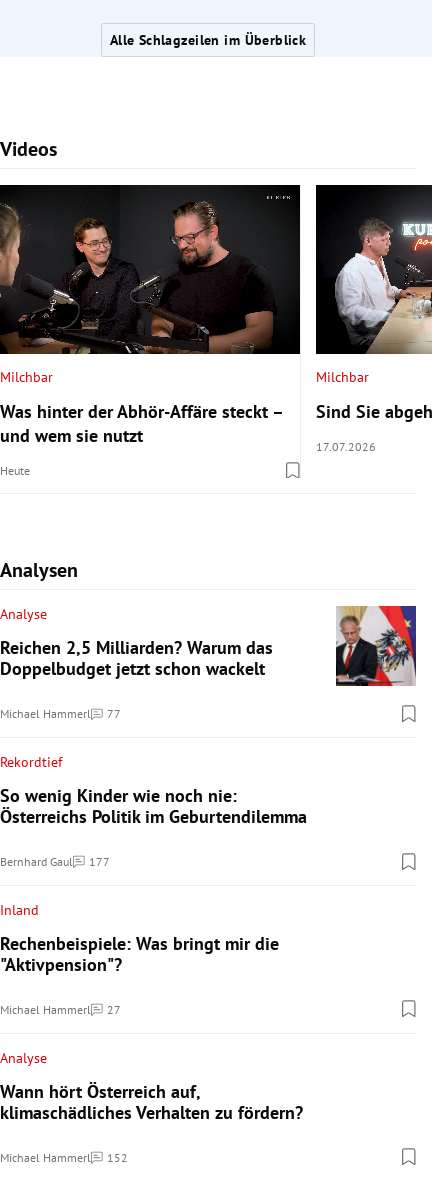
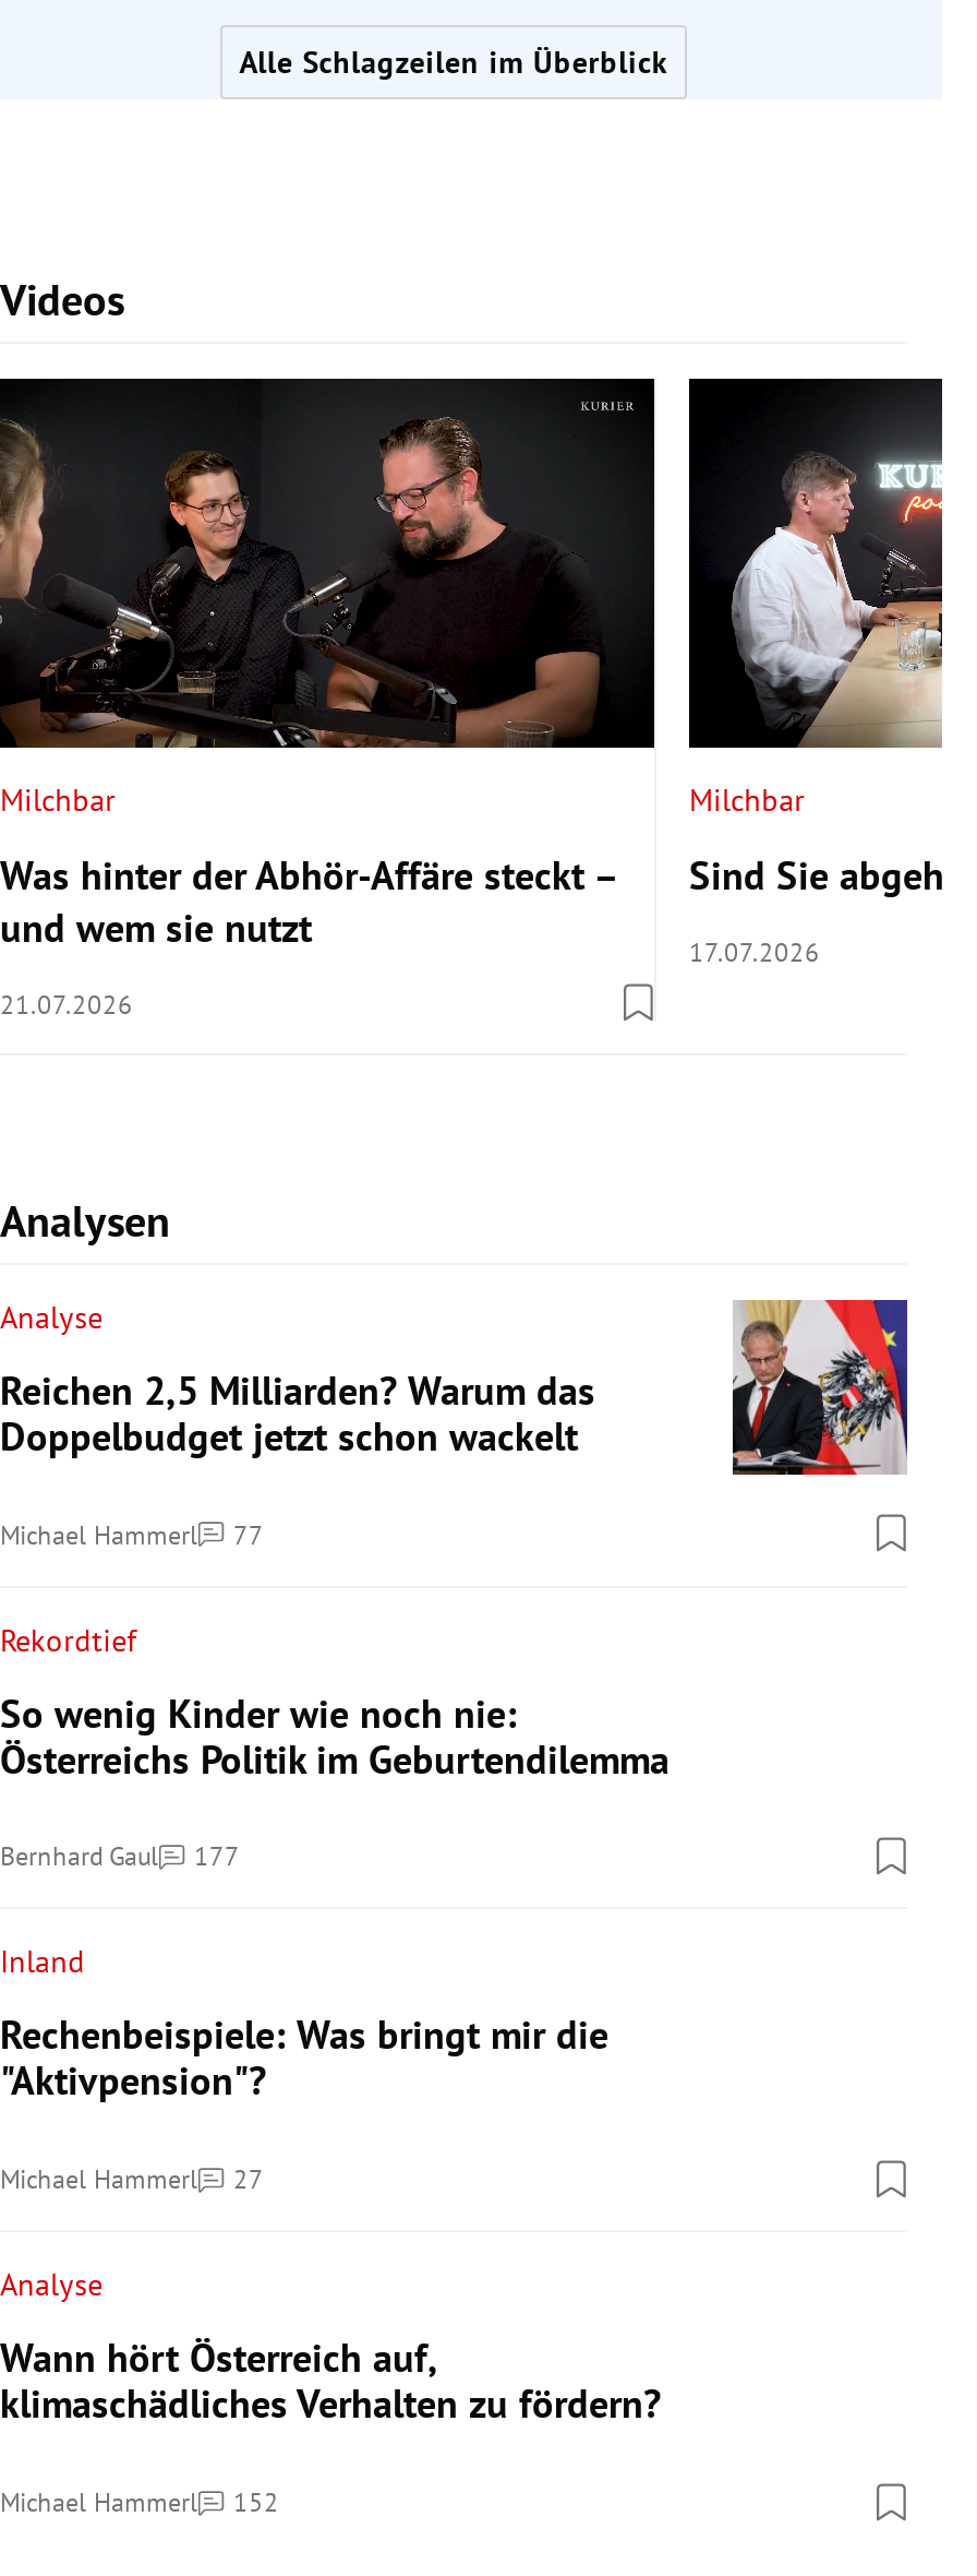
[0,463,30,478] Heute -> [0,988,133,1020] 21.07.2026

